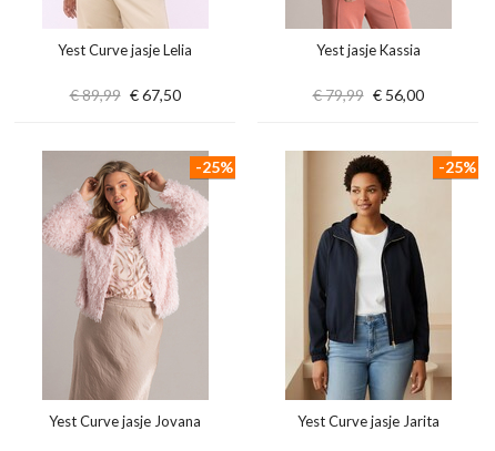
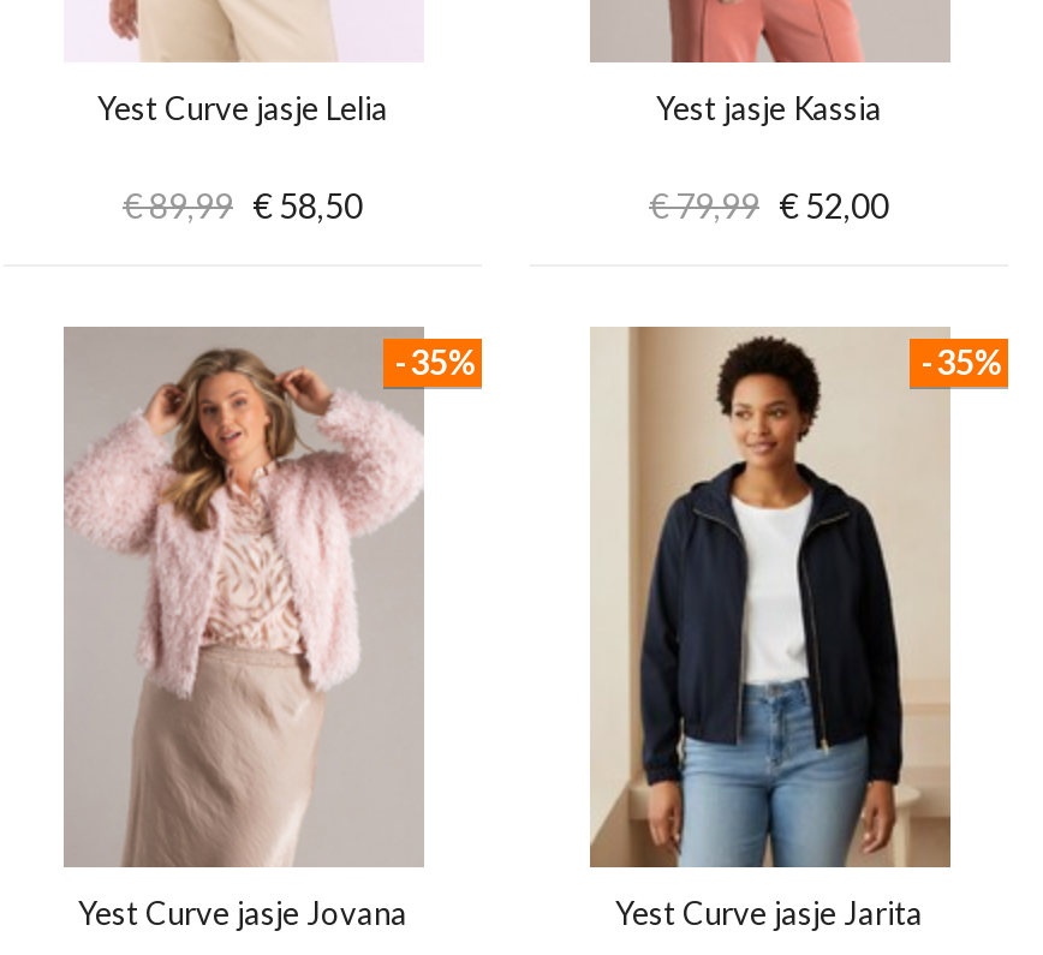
[69,85,180,104] € 89,99 € 67,50 -> [123,185,363,226] € 89,99 € 58,50
[312,85,423,104] € 79,99 € 56,00 -> [649,185,889,226] € 79,99 € 52,00
[195,157,233,176] -25% -> [395,341,477,382] -35%
[438,157,476,176] -25% -> [922,341,1003,382] -35%

